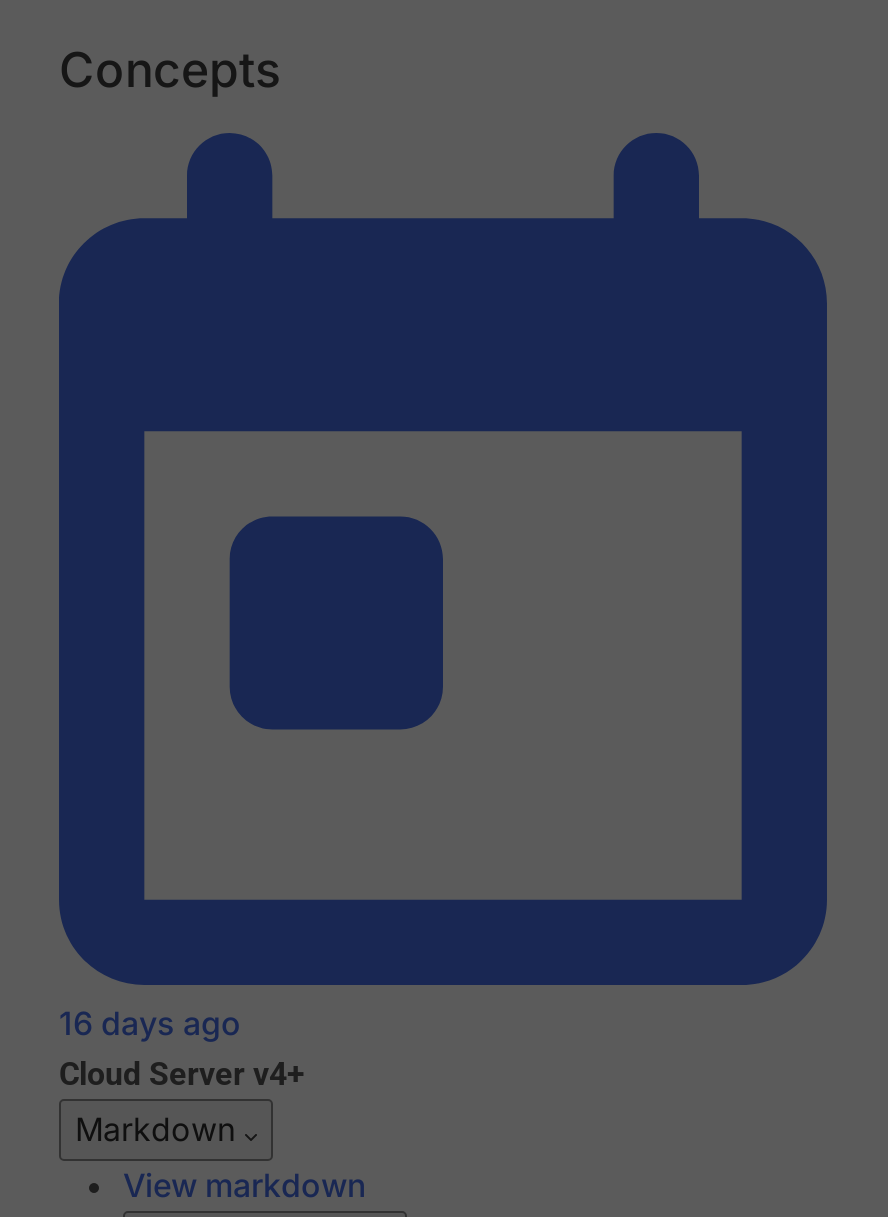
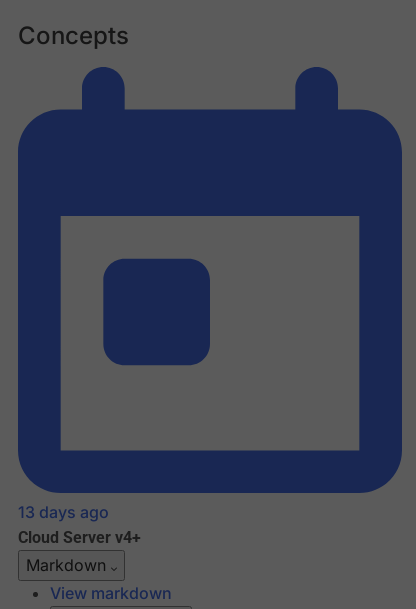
[59,1004,241,1044] 16 days ago -> [18,502,109,522] 13 days ago

